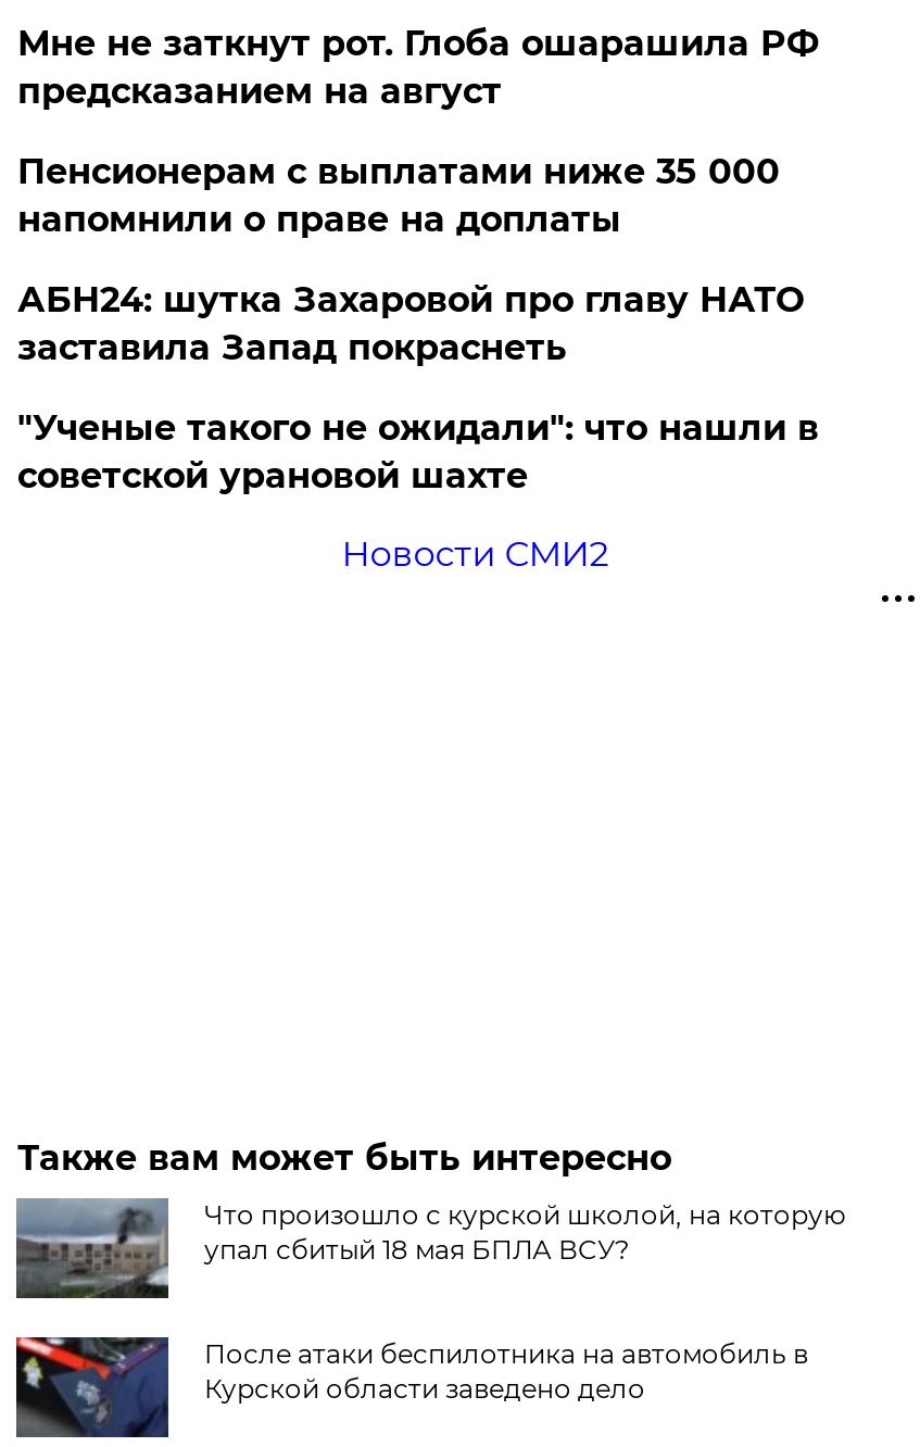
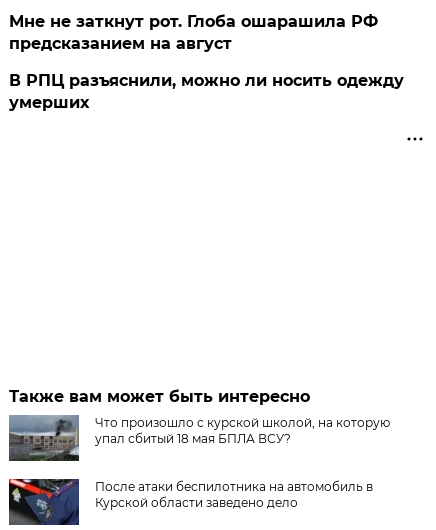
[17,151,819,575] Пенсионерам с выплатами ниже 35 000 | напомнили о праве на доплаты | АБН24: шутка Захаровой про главу НАТО | заставила Запад покраснеть | "Ученые такого не ожидали": что нашли в | советской урановой шахте | Новости СМИ2 -> [9,71,404,112] В РПЦ разъяснили, можно ли носить одежду | умерших

